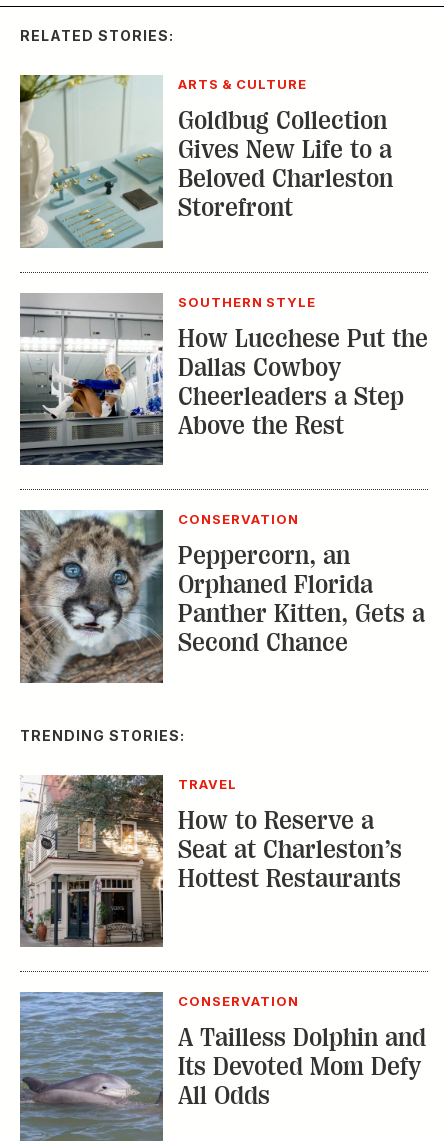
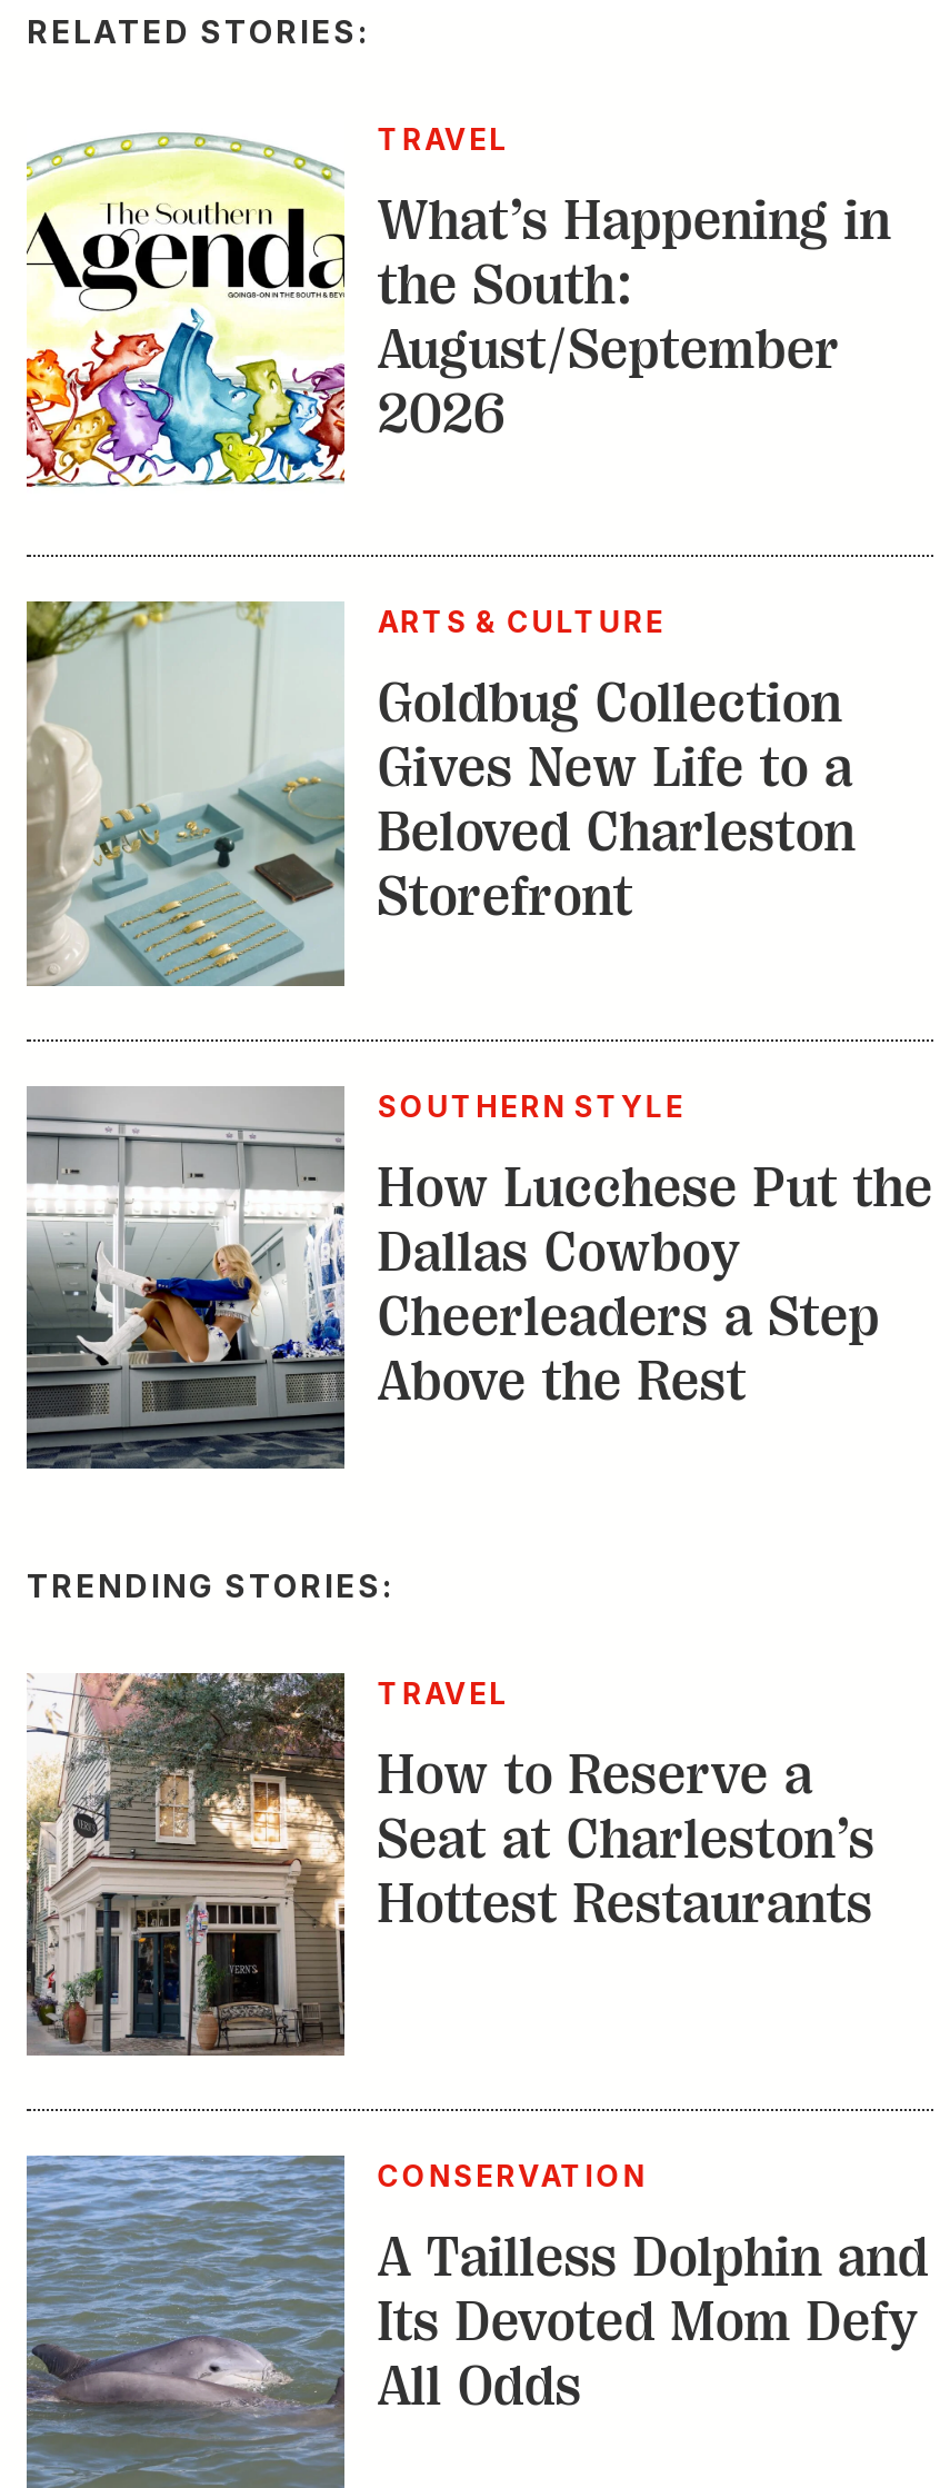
none -> [24,121,891,490] [image] | TRAVEL | What’s Happening in | the South: | August/September | 2026
moved [19,73,428,439] -> [24,597,933,1412]: [image] | ARTS & CULTURE | Goldbug Collection | ... | Cheerleaders a Step | Above the Rest
[19,510,425,683] [image] | CONSERVATION | Peppercorn, an | Orphaned Florida | Panther Kitten, Gets a | Second Chance -> none

